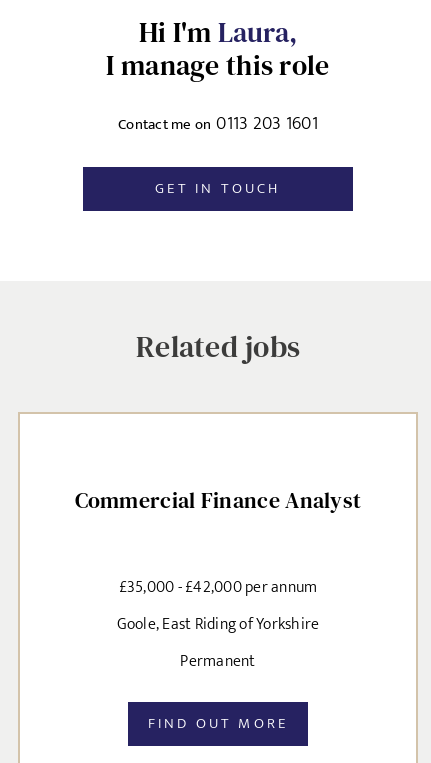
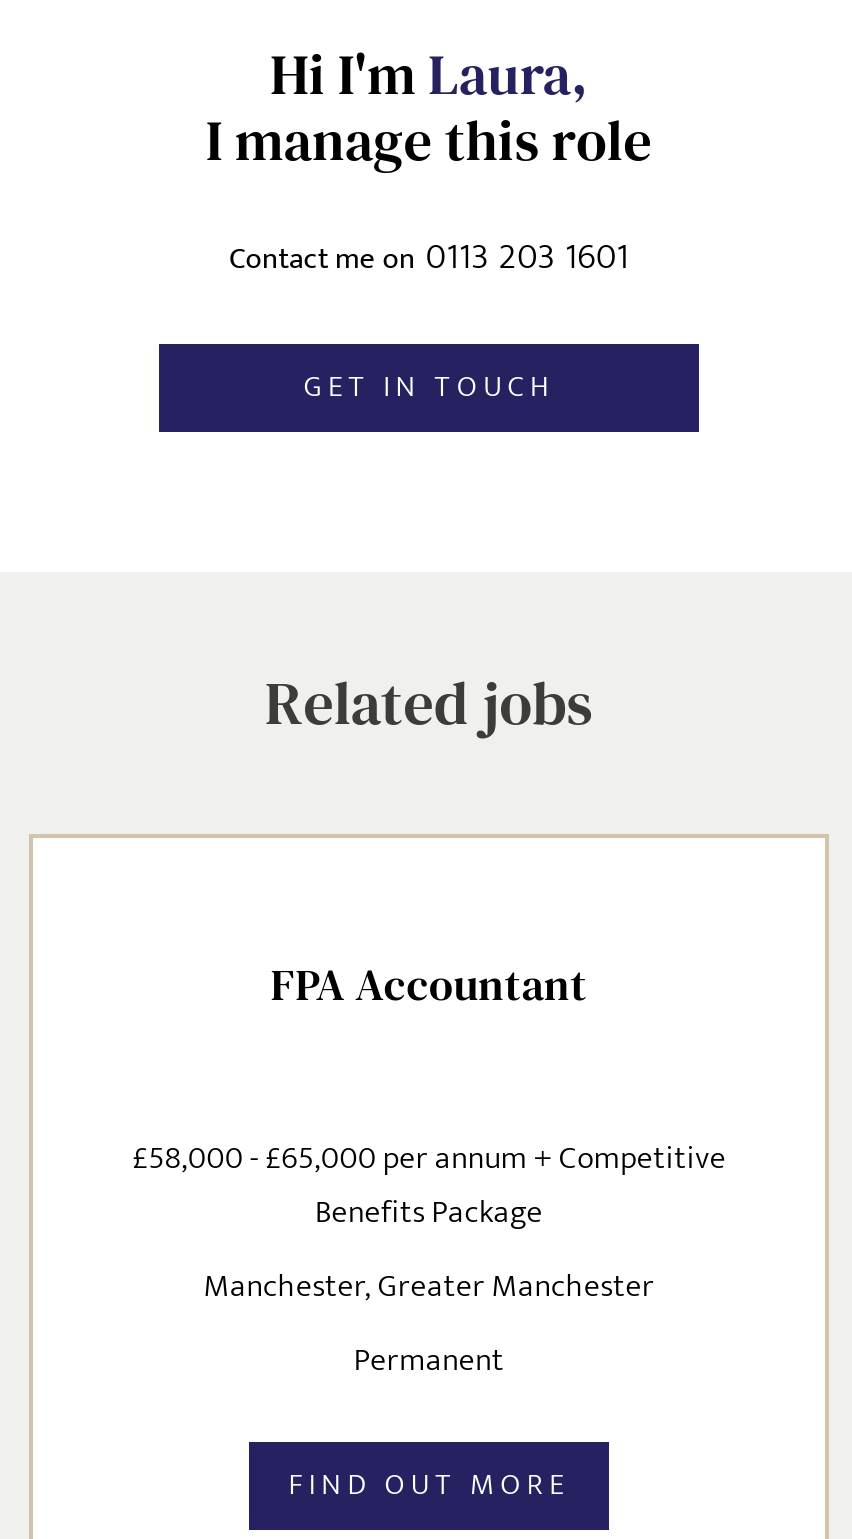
[75,485,361,515] Commercial Finance Analyst -> [271,953,587,1013] FPA Accountant
[117,574,319,638] £35,000 - £42,000 per annum | Goole, East Riding of Yorkshire -> [132,1131,726,1313] £58,000 - £65,000 per annum + Competitive | Benefits Package | Manchester, Greater Manchester

